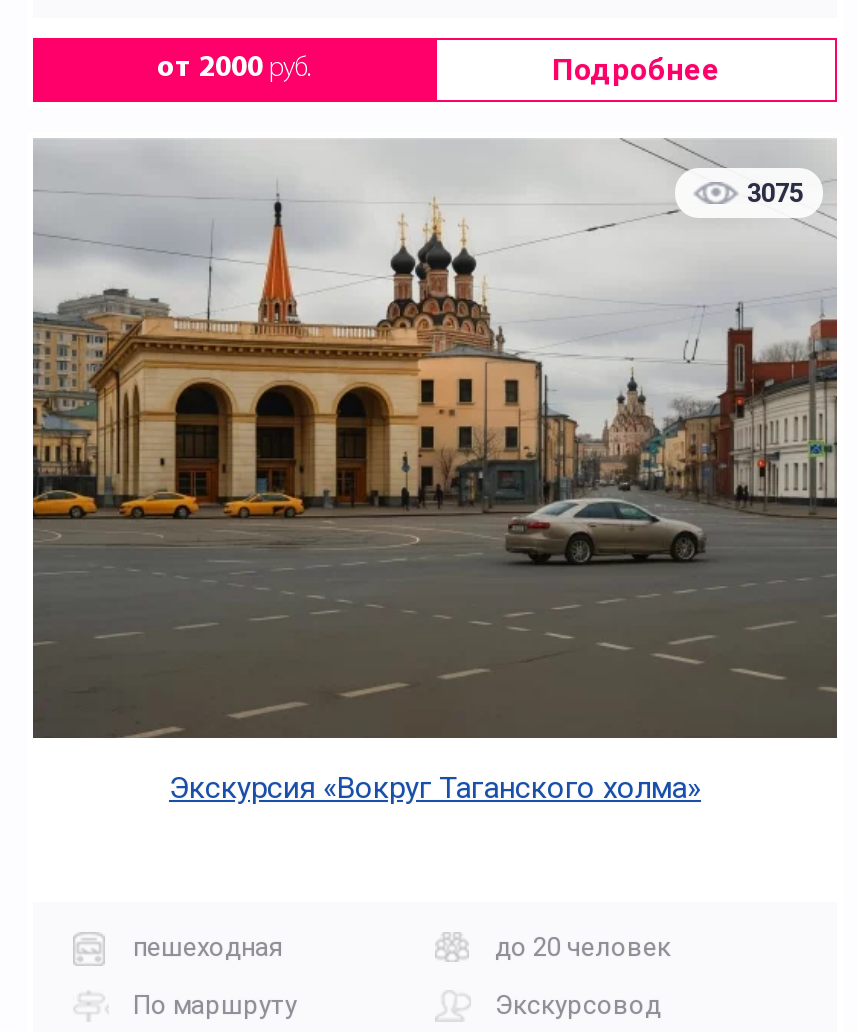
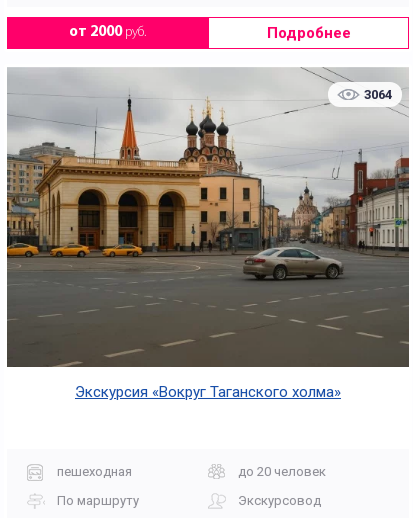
[747,178,803,208] 3075 -> [364,87,392,102] 3064

